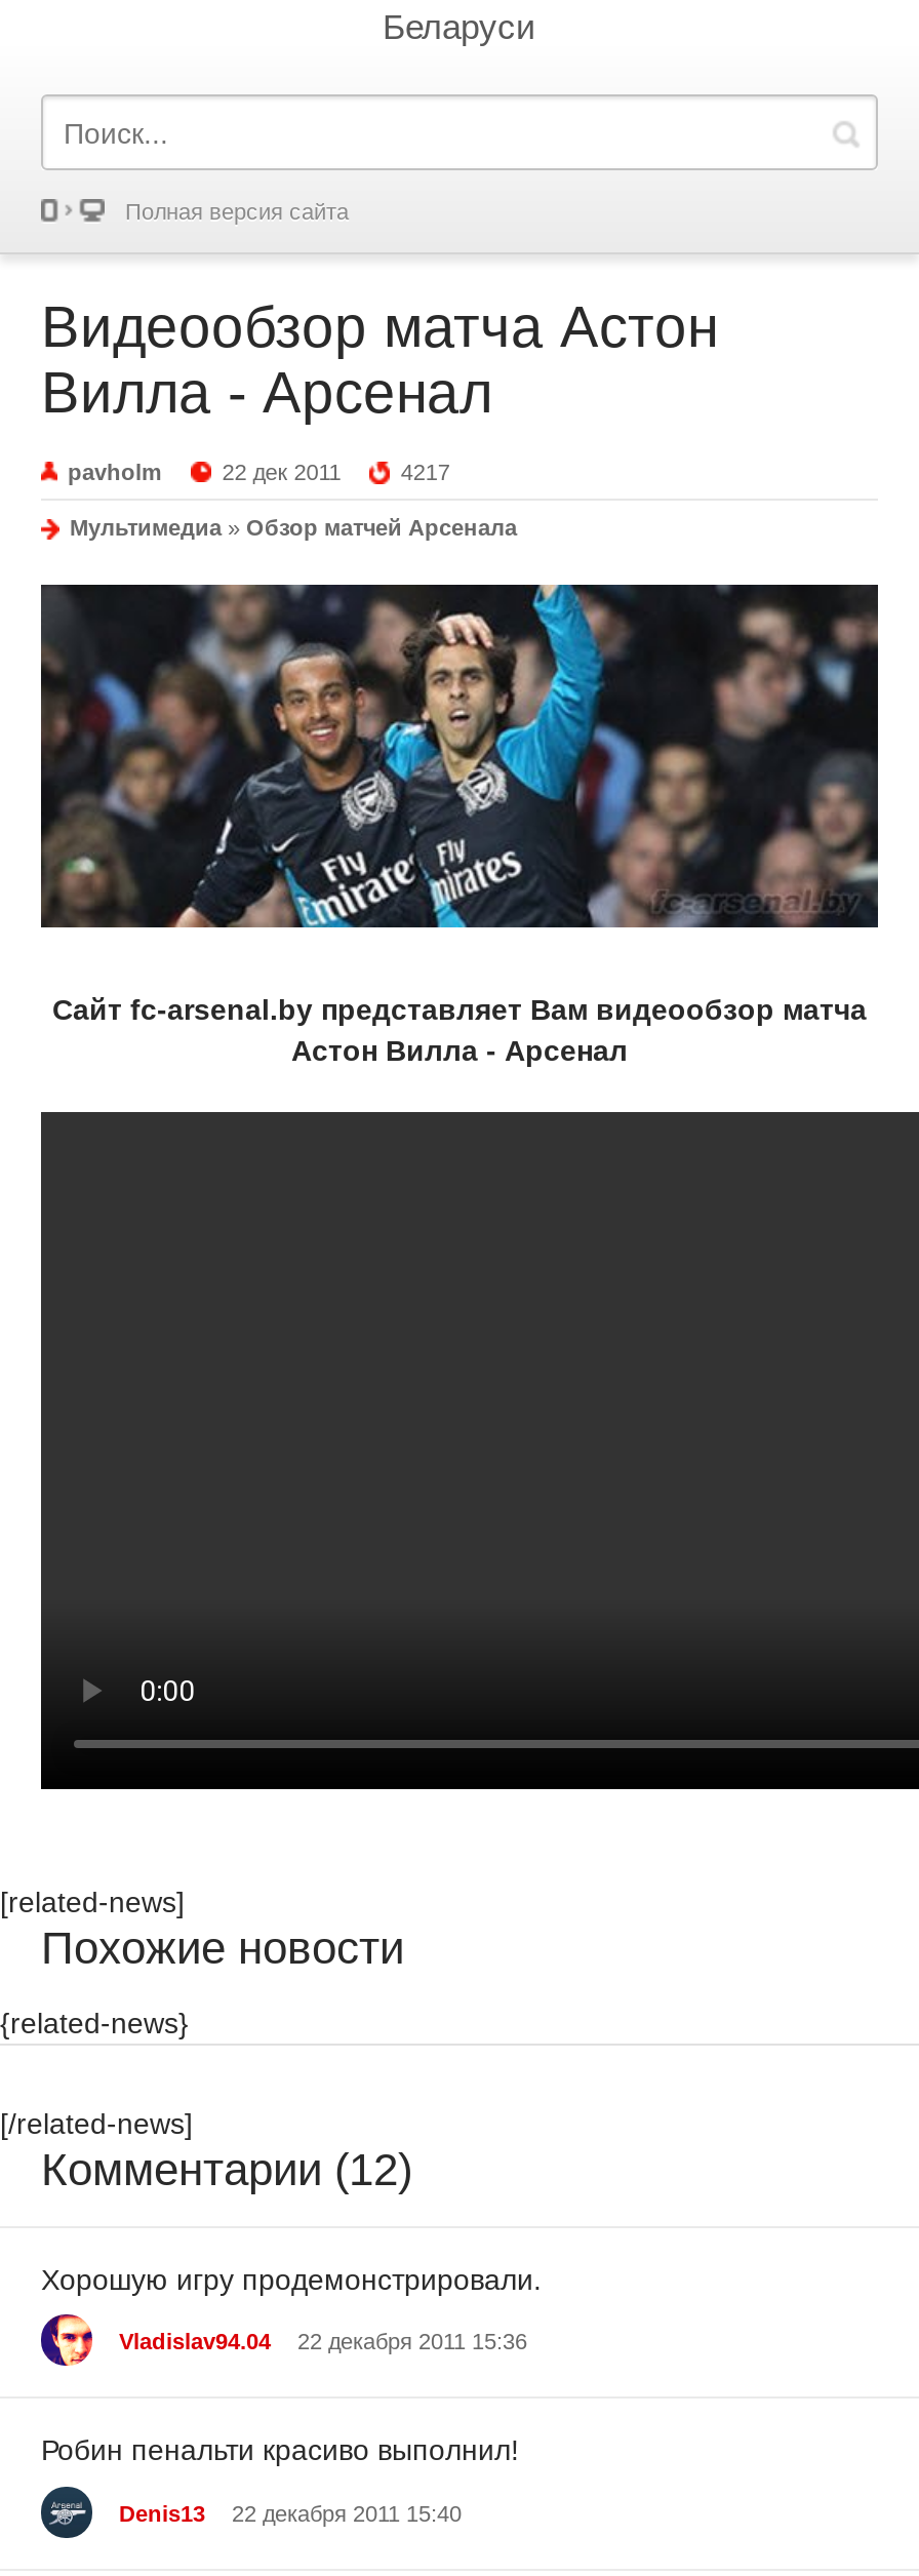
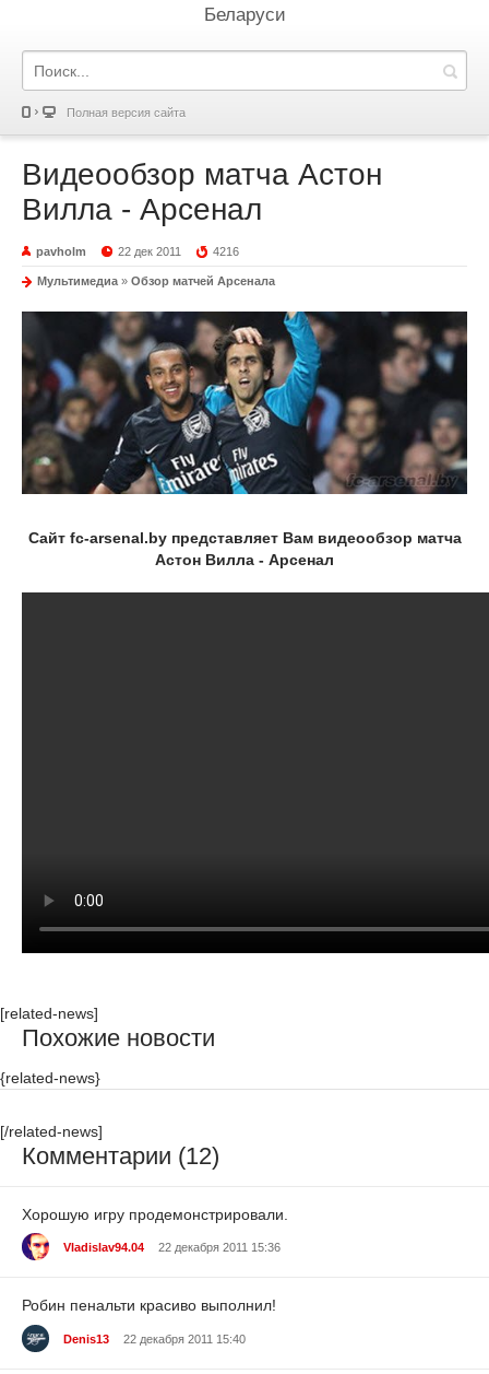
[401,460,450,484] 4217 -> [213,245,239,258] 4216

